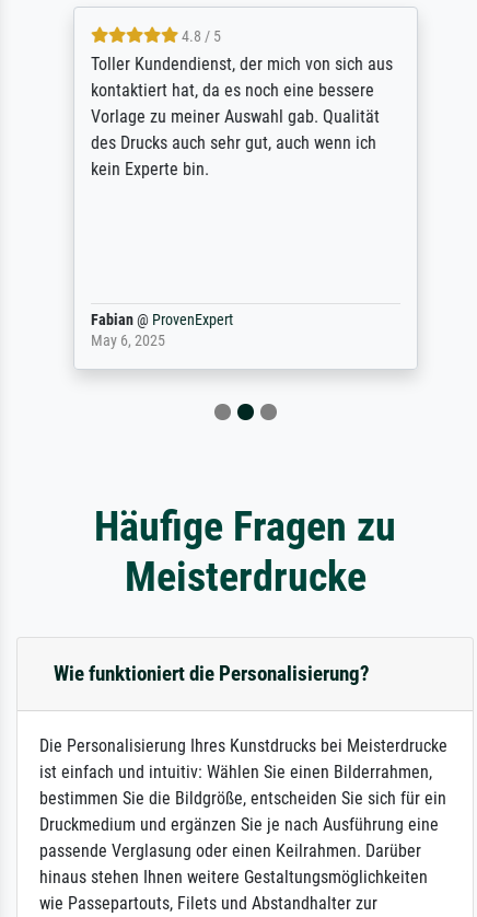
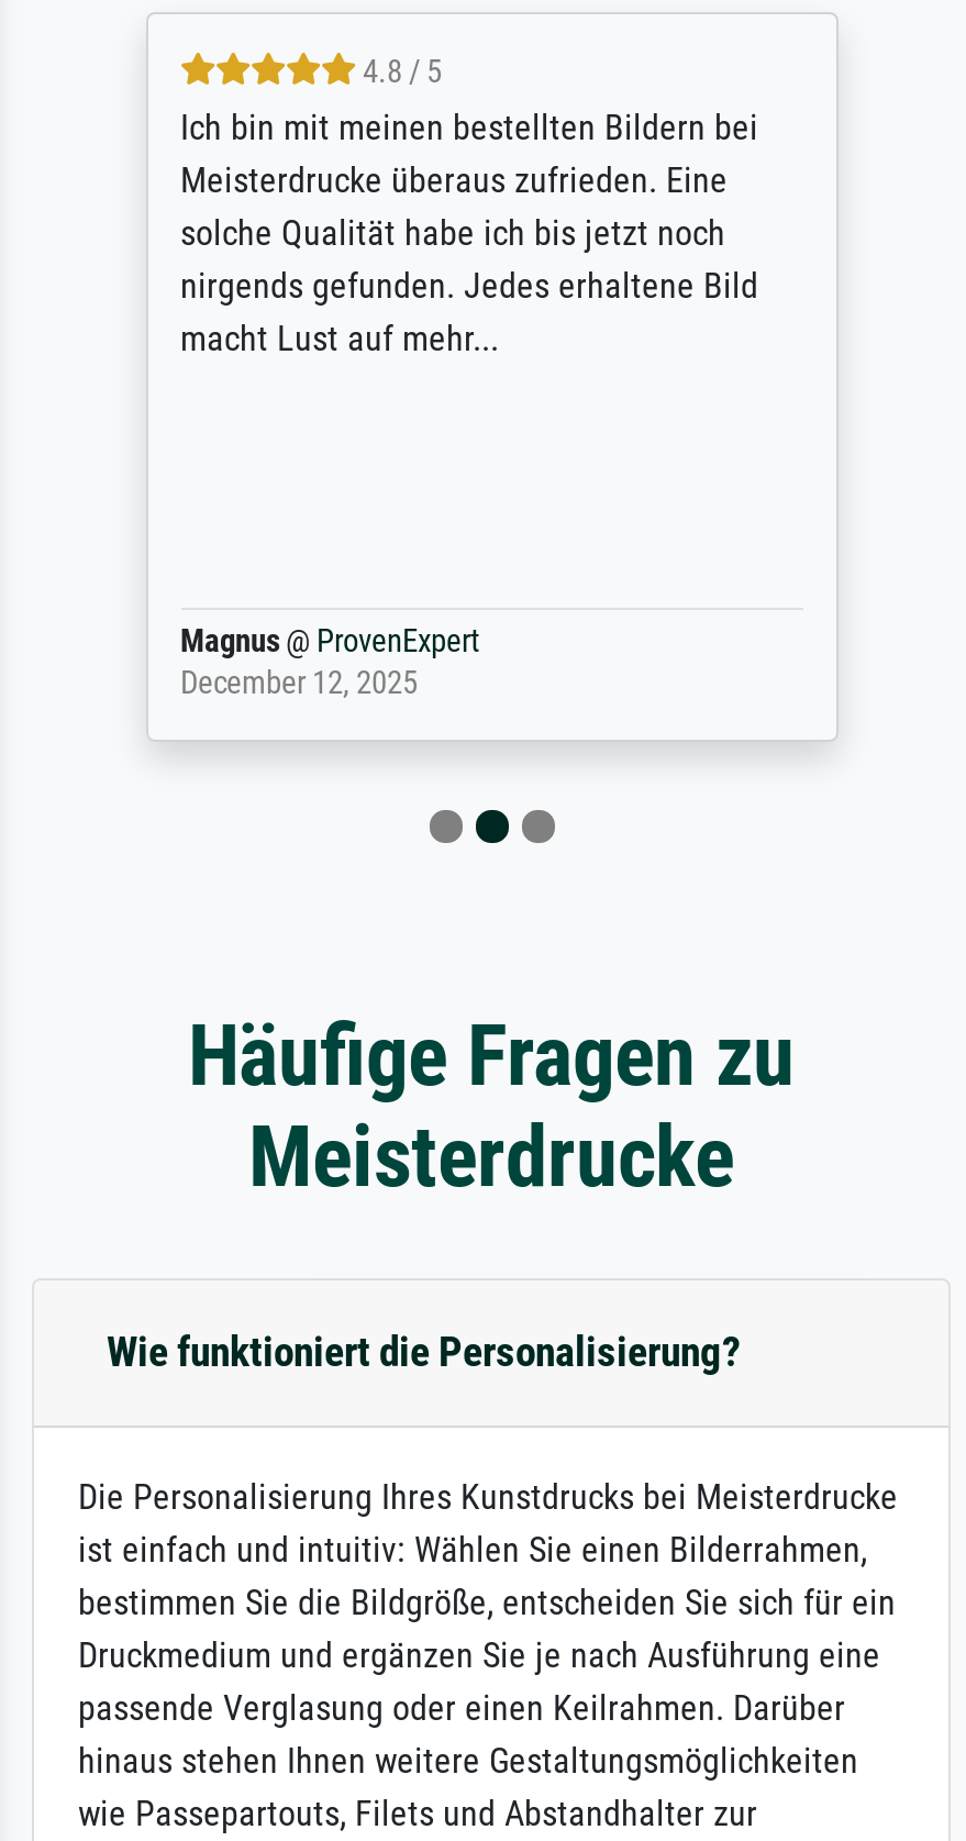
[90,54,392,180] Toller Kundendienst, der mich von sich aus | kontaktiert hat, da es noch eine bessere | Vorlage zu meiner Auswahl gab. Qualität | des Drucks auch sehr gut, auch wenn ich | kein Experte bin. -> [180,107,758,360] Ich bin mit meinen bestellten Bildern bei | Meisterdrucke überaus zufrieden. Eine | solche Qualität habe ich bis jetzt noch | nirgends gefunden. Jedes erhaltene Bild | macht Lust auf mehr...
[90,311,232,350] Fabian @ ProvenExpert | May 6, 2025 -> [180,624,479,703] Magnus @ ProvenExpert | December 12, 2025

